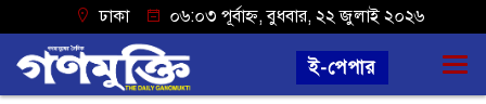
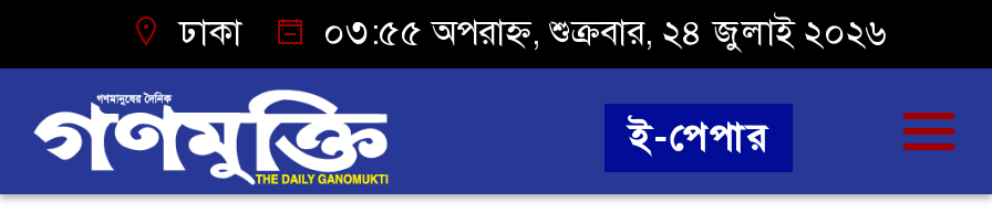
[164,5,424,27] ০৬:০৩ পূর্বাহ্ন, বুধবার, ২২ জুলাই ২০২৬ -> [314,11,886,55] ০৩:৫৫ অপরাহ্ন, শুক্রবার, ২৪ জুলাই ২০২৬

